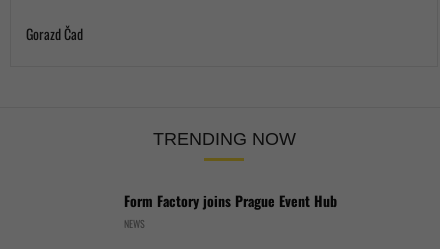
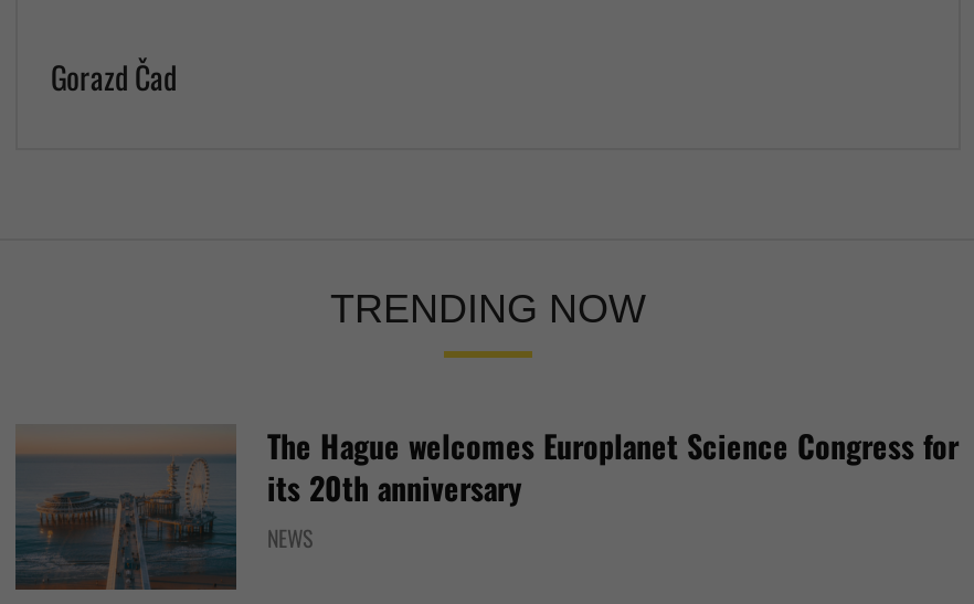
none -> [13,423,239,593] [image]
[124,190,337,211] Form Factory joins Prague Event Hub -> [267,422,959,511] The Hague welcomes Europlanet Science Congress for | its 20th anniversary

